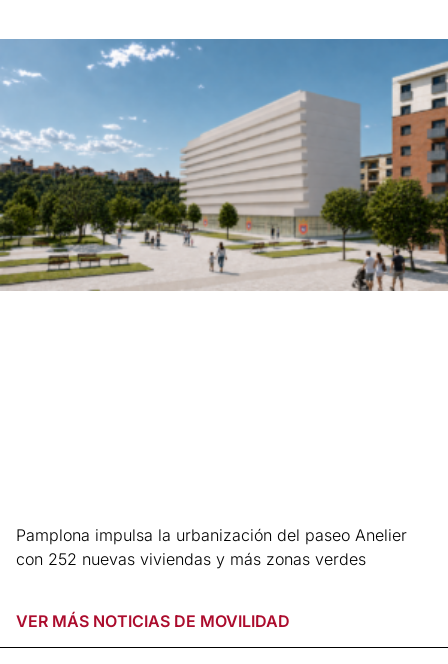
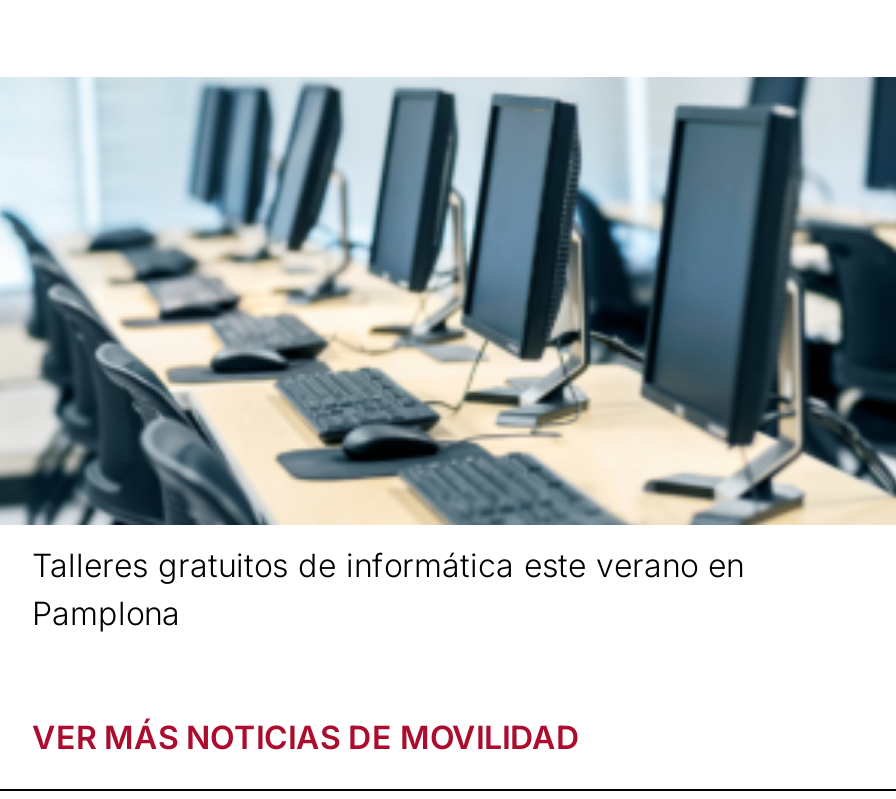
[3,38,445,292] [image] -> [6,75,890,527] [image]
[16,525,407,569] Pamplona impulsa la urbanización del paseo Anelier | con 252 nuevas viviendas y más zonas verdes -> [32,545,744,633] Talleres gratuitos de informática este verano en | Pamplona

